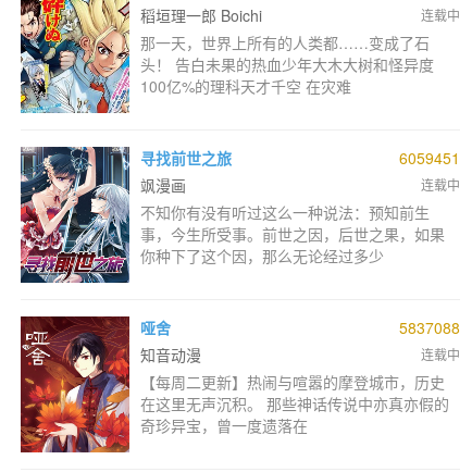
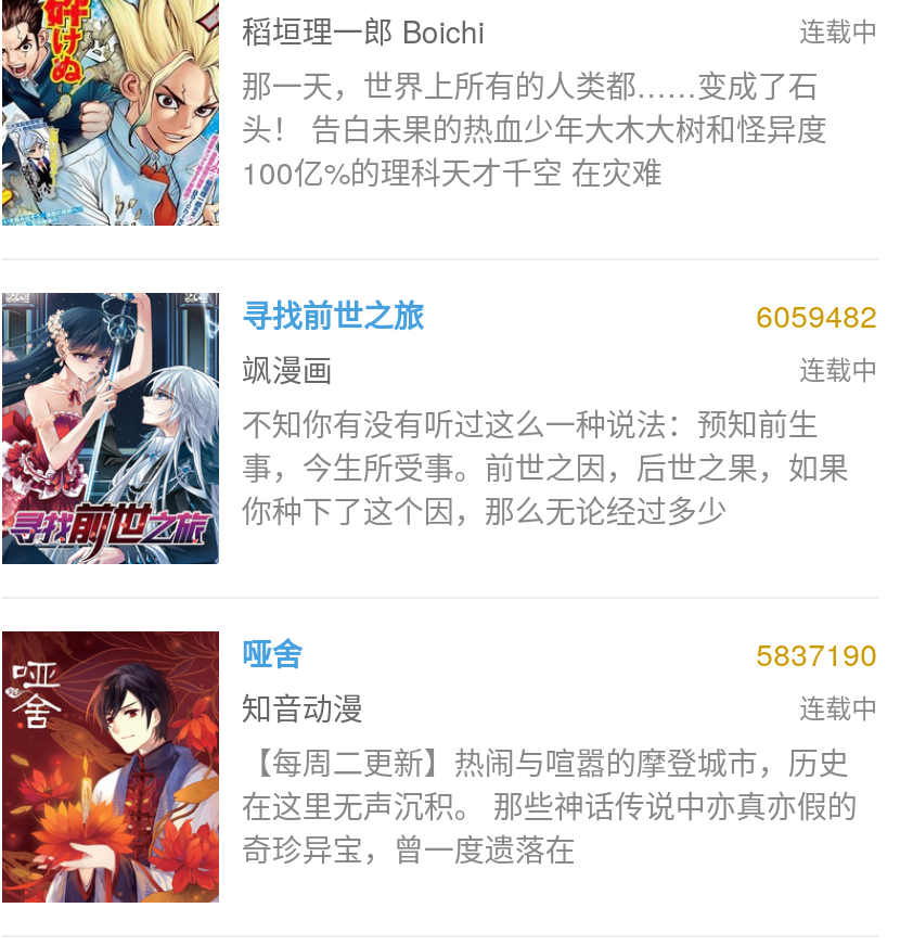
[399,147,460,169] 6059451 -> [756,293,877,336] 6059482
[399,316,460,338] 5837088 -> [756,631,877,675] 5837190

